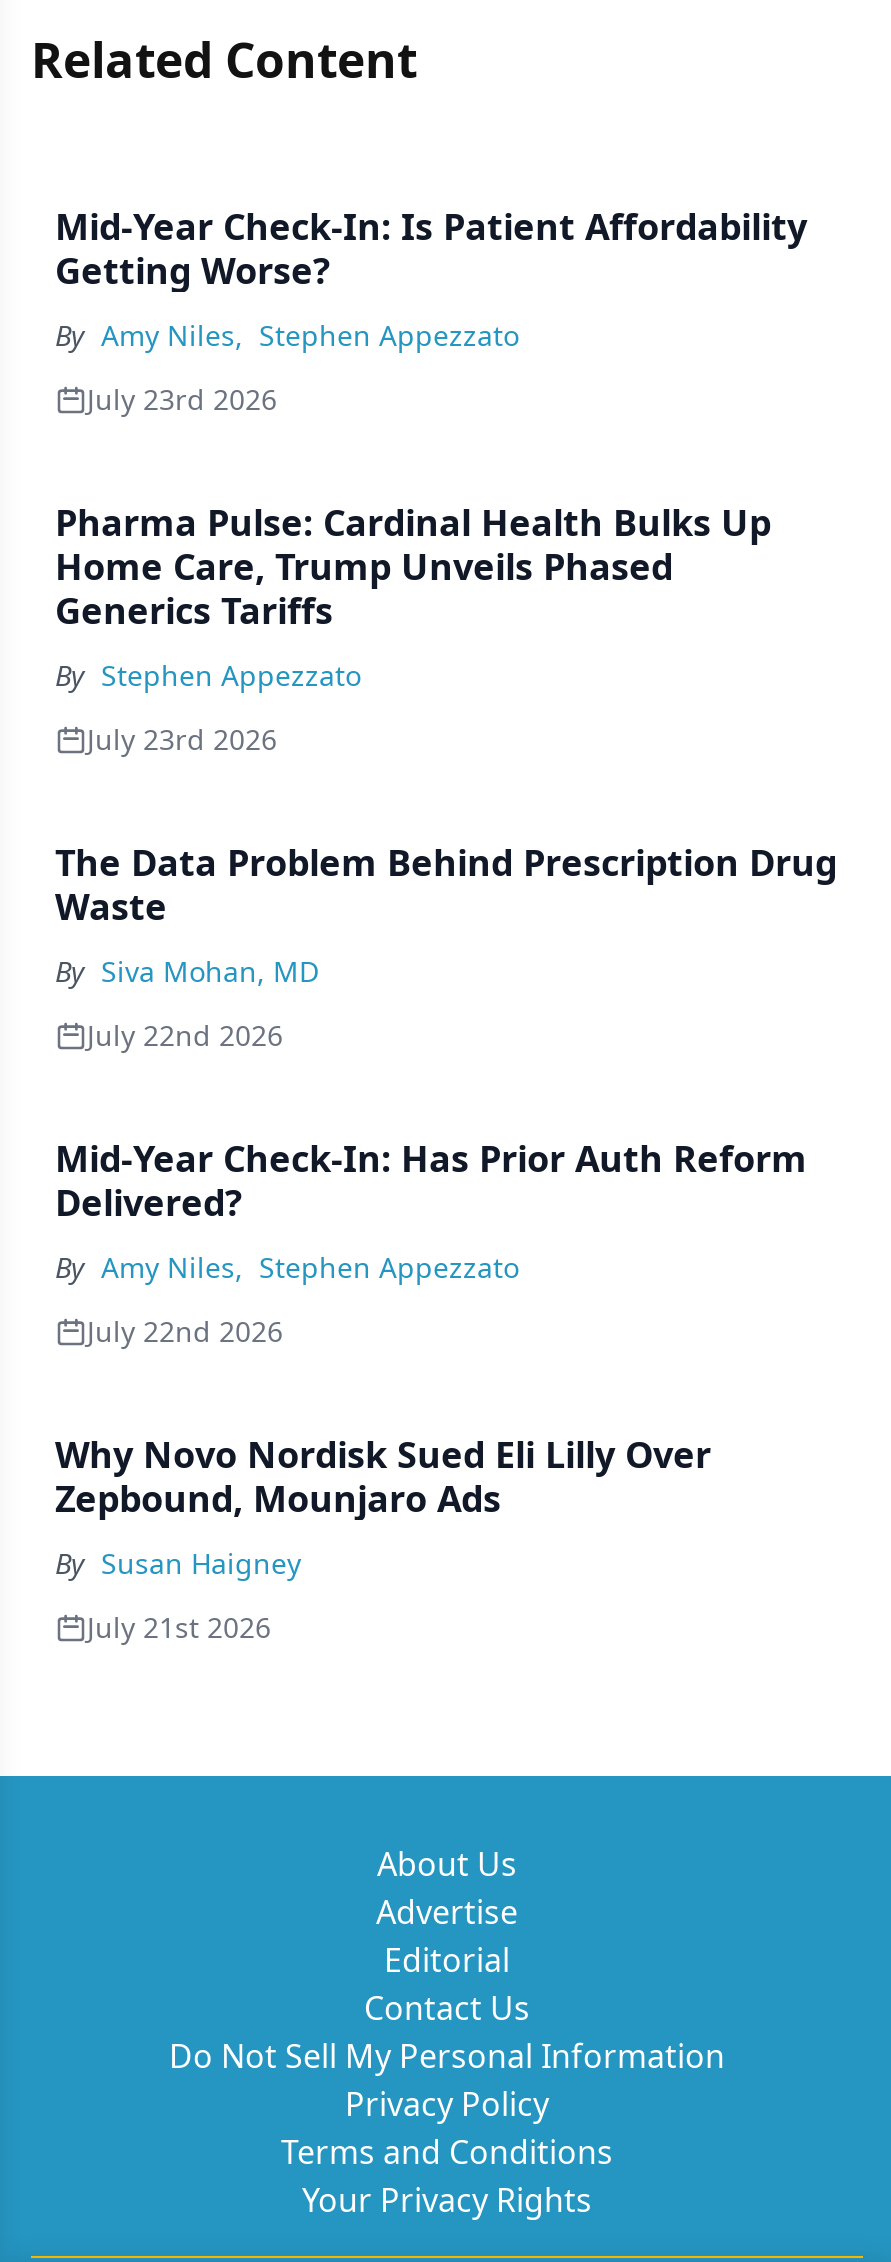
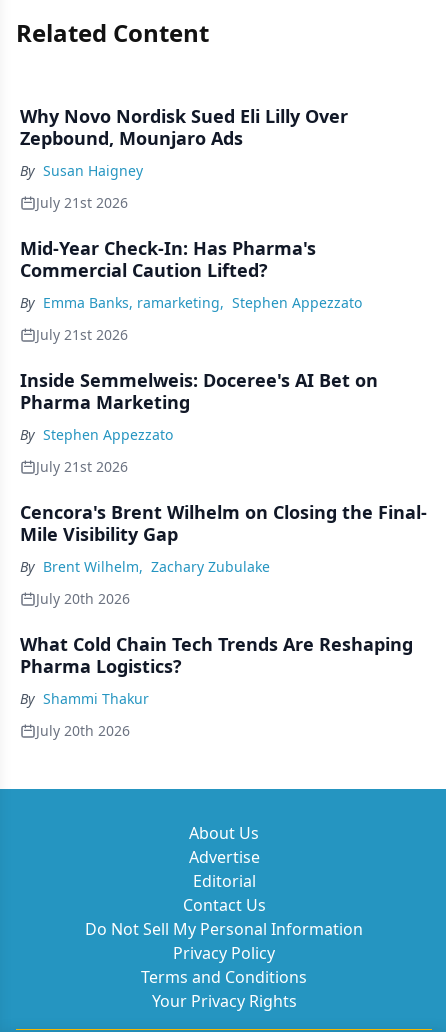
[55,202,837,1350] Mid-Year Check-In: Is Patient Affordability | Getting Worse? | By Amy Niles, Stephen Appezzato | July 23rd 2026 | Pharma Pulse: Cardinal Health Bulks Up | Home Care, Trump Unveils Phased | Generics Tariffs | July 23rd 2026 | The Data Problem Behind Prescription Drug | Waste | By Siva Mohan, MD | July 22nd 2026 | Mid-Year Check-In: Has Prior Auth Reform | Delivered? | By Amy Niles, Stephen Appezzato | July 22nd 2026 -> none
moved [55,656,361,694] -> [20,425,173,444]: By Stephen Appezzato
moved [55,1430,711,1646] -> [20,104,348,212]: Why Novo Nordisk Sued Eli Lilly Over | Zepbound, Mounjaro Ads | By Susan Haigney | July 21st 2026
none -> [20,236,427,740] Mid-Year Check-In: Has Pharma's | Commercial Caution Lifted? | By Emma Banks, ramarketing, Stephen Appezzato | July 21st 2026 | Inside Semmelweis: Doceree's AI Bet on | Pharma Marketing | July 21st 2026 | Cencora's Brent Wilhelm on Closing the Final- | Mile Visibility Gap | By Brent Wilhelm, Zachary Zubulake | July 20th 2026 | What Cold Chain Tech Trends Are Reshaping | Pharma Logistics? | By Shammi Thakur | July 20th 2026

